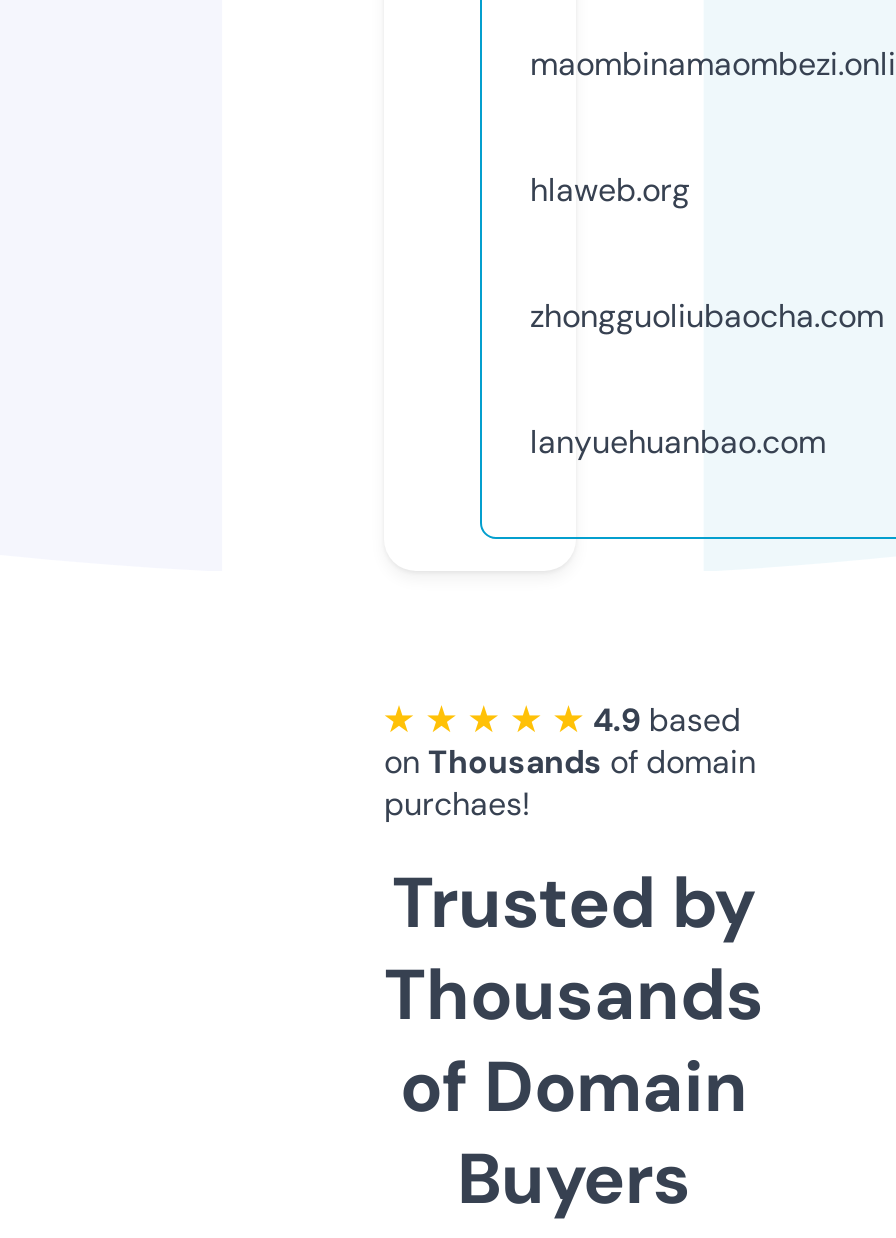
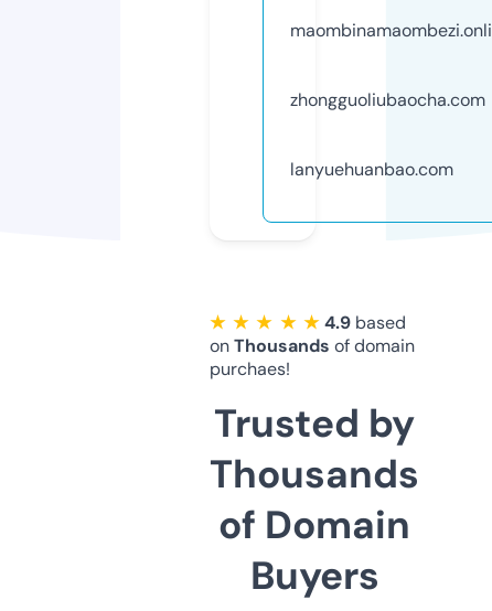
[530,169,690,211] hlaweb.org -> none

